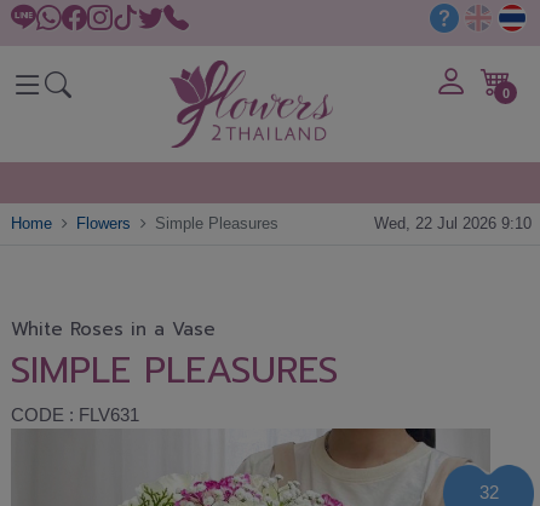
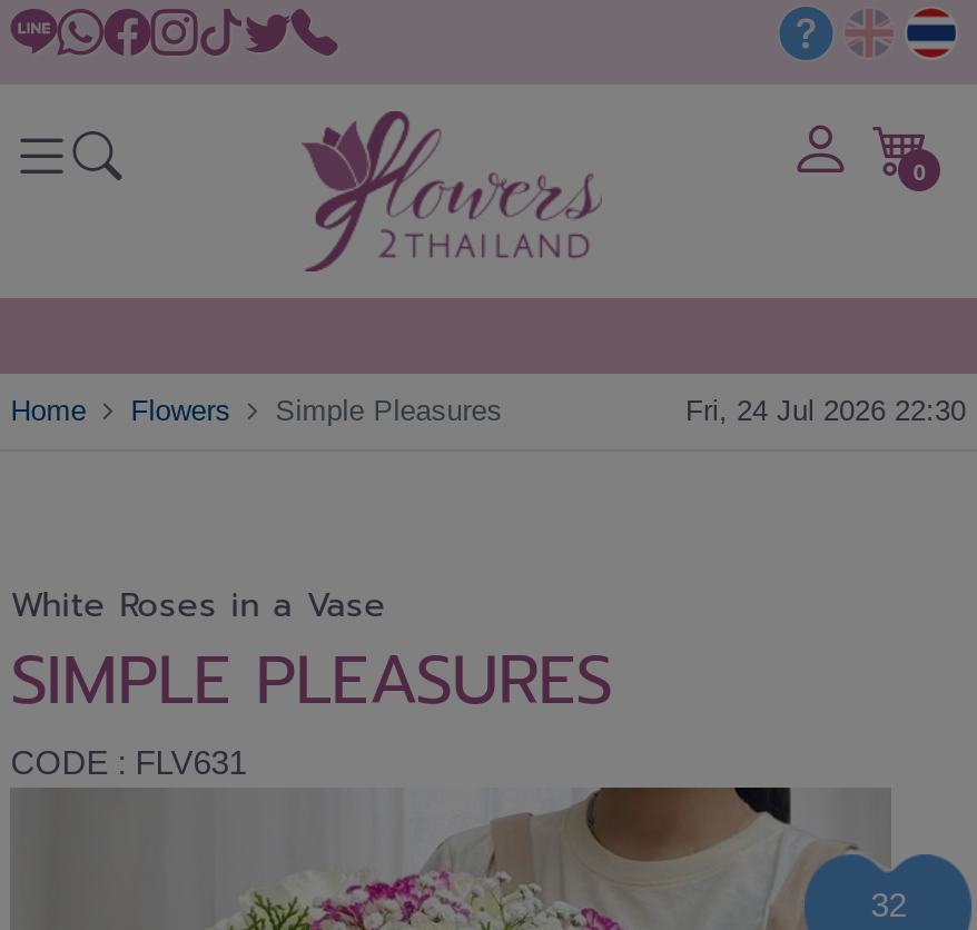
[374,215,531,233] Wed, 22 Jul 2026 9:10 -> [685,394,966,428] Fri, 24 Jul 2026 22:30

